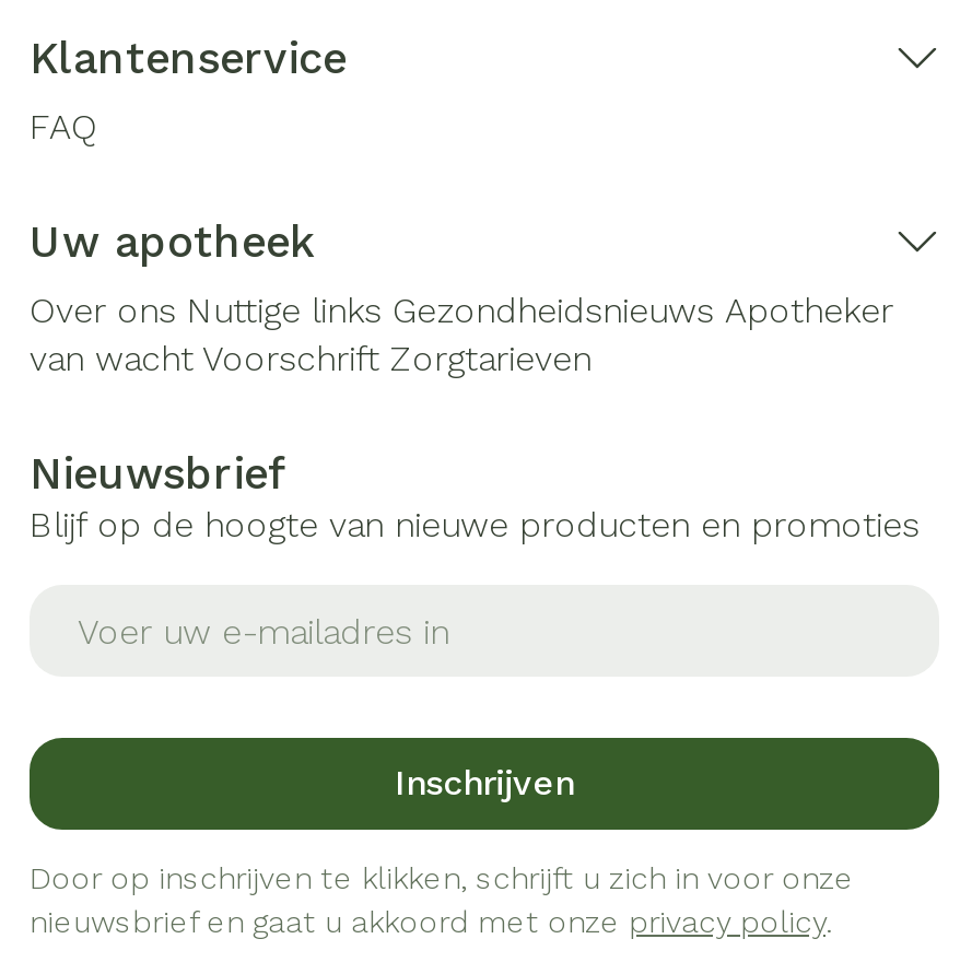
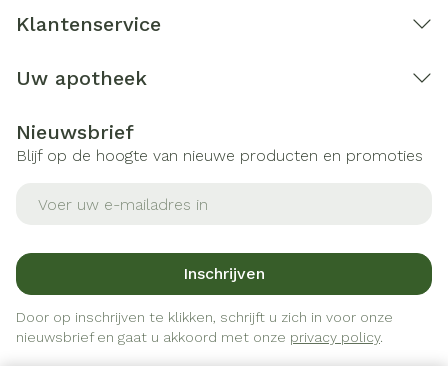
[30,106,97,148] FAQ -> none
[30,290,893,379] Over ons Nuttige links Gezondheidsnieuws Apotheker | van wacht Voorschrift Zorgtarieven -> none

